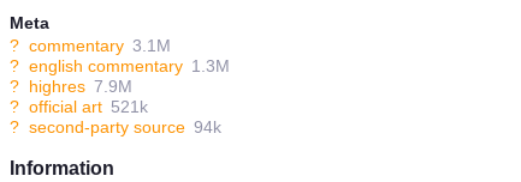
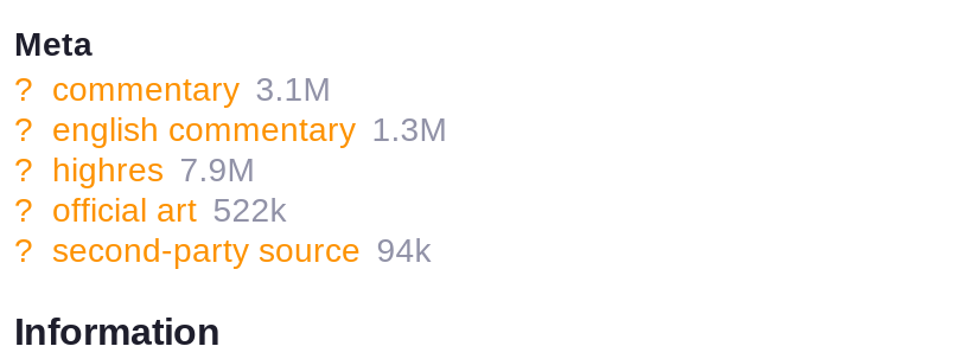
[10,97,148,116] ? official art 521k -> [14,191,287,229] ? official art 522k

